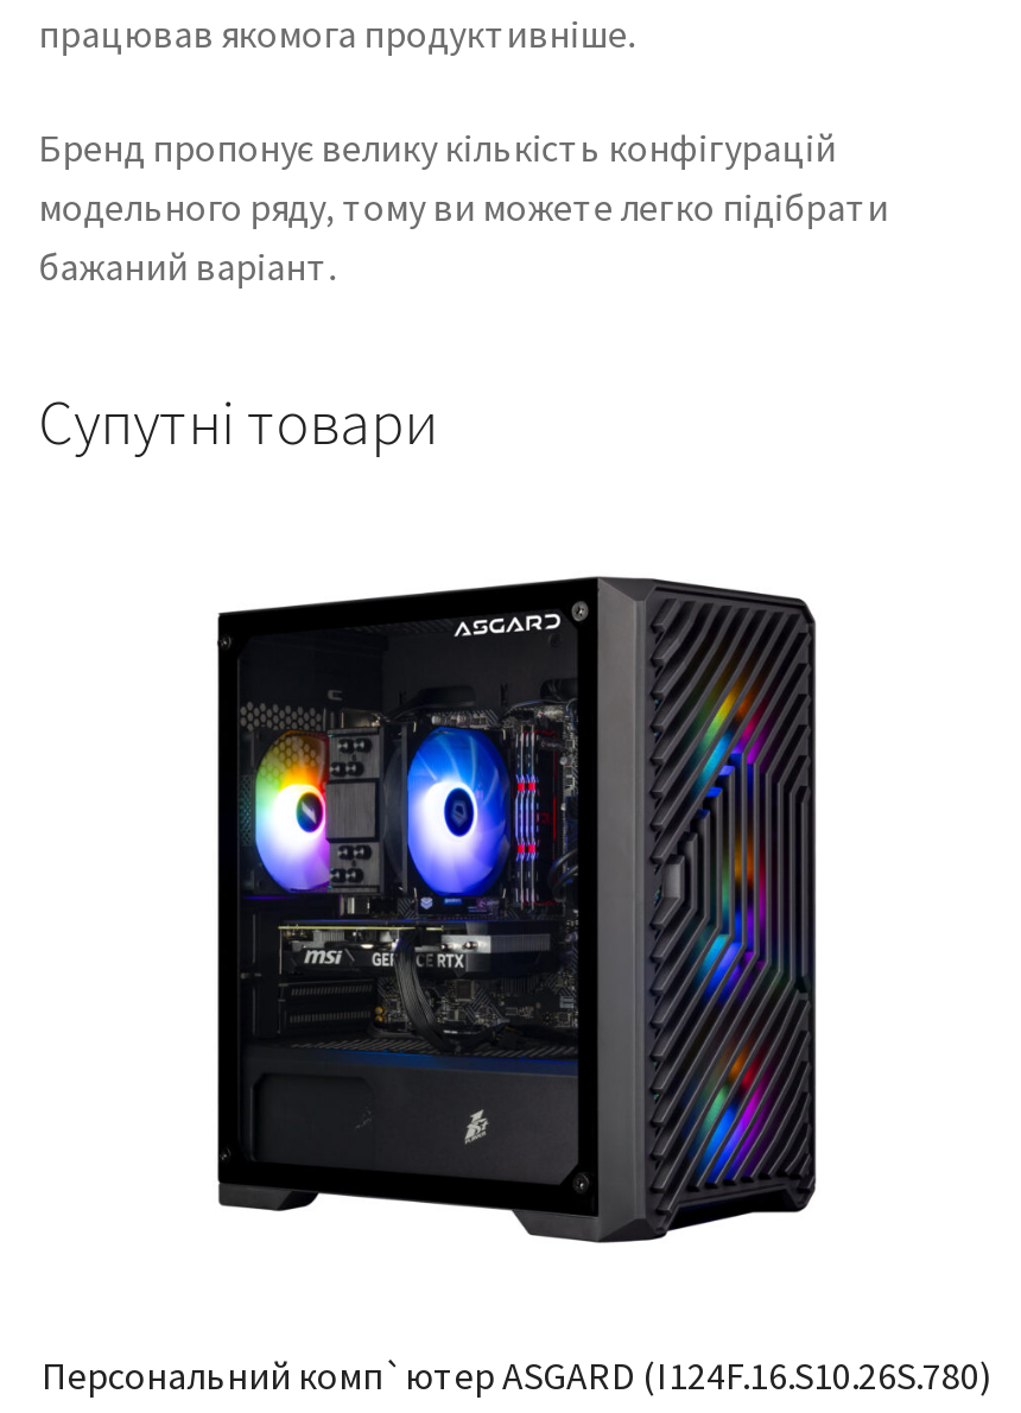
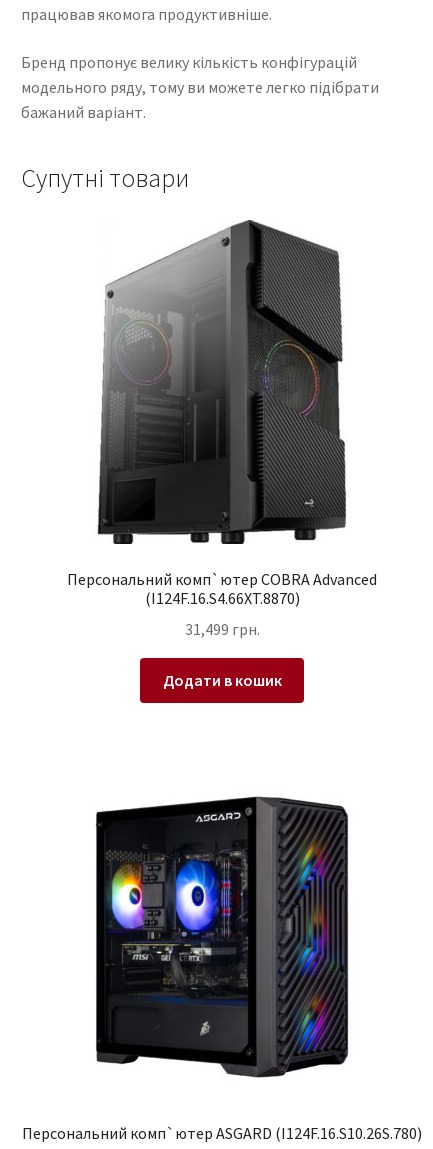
none -> [67,219,377,690] [image] | Персональний комп`ютер COBRA Advanced | (I124F.16.S4.66XT.8870) | 31,499 грн. | Додати в кошик

